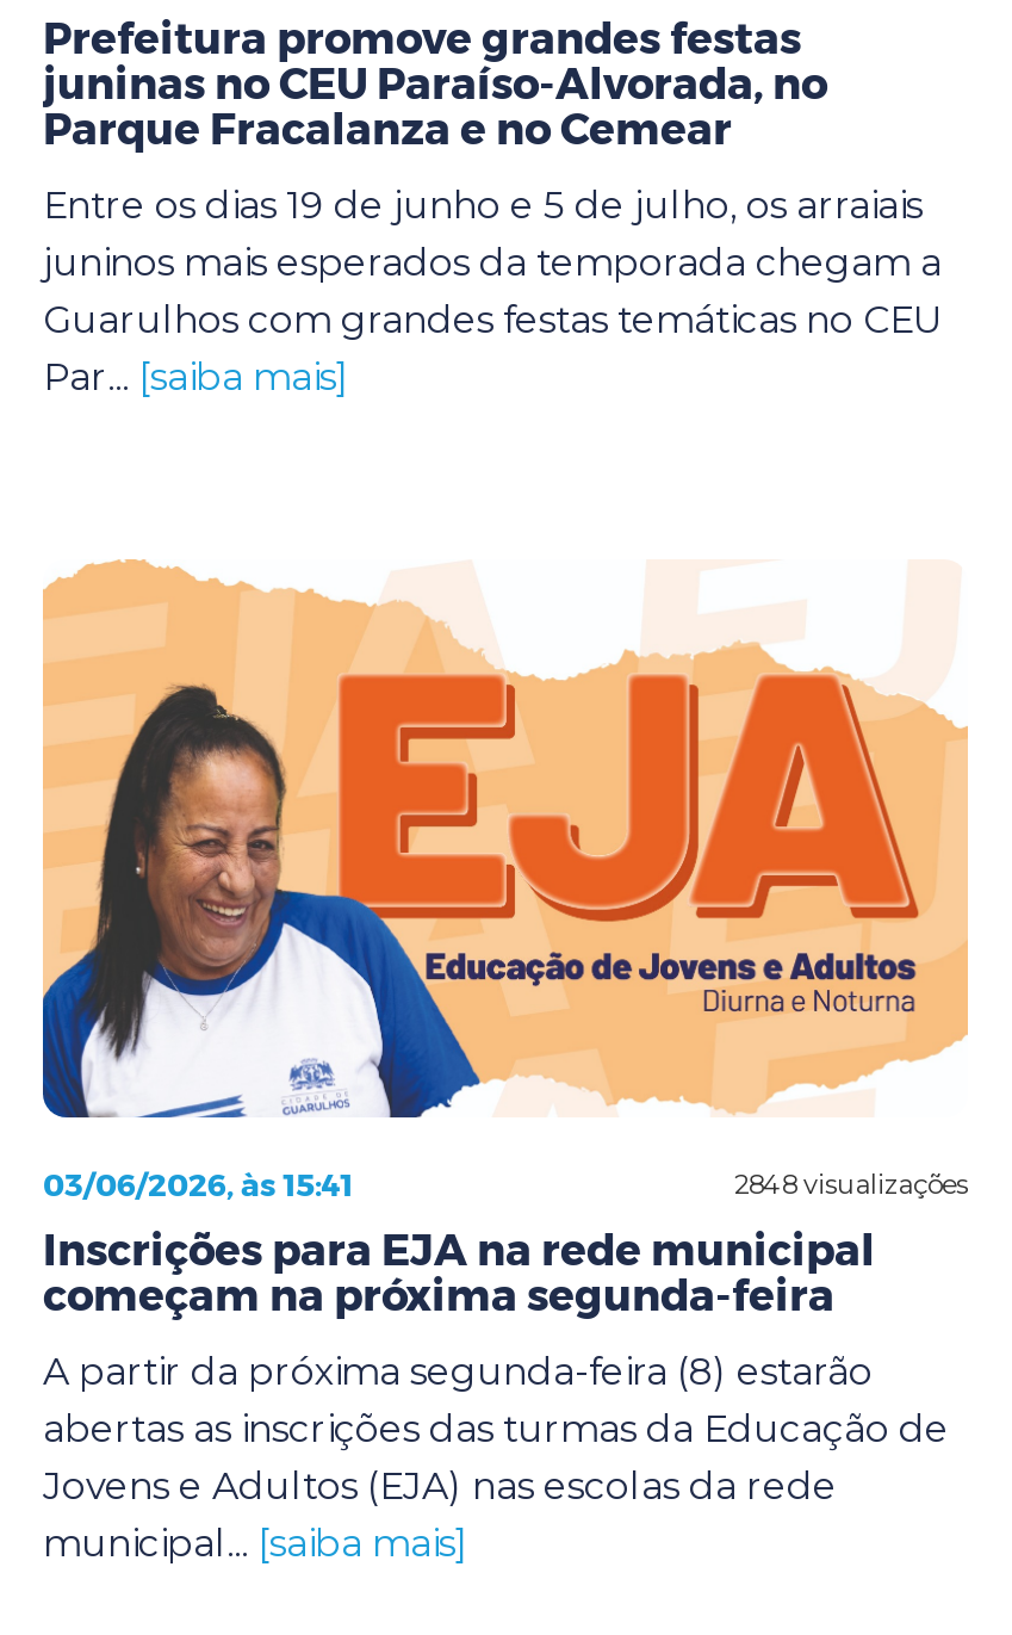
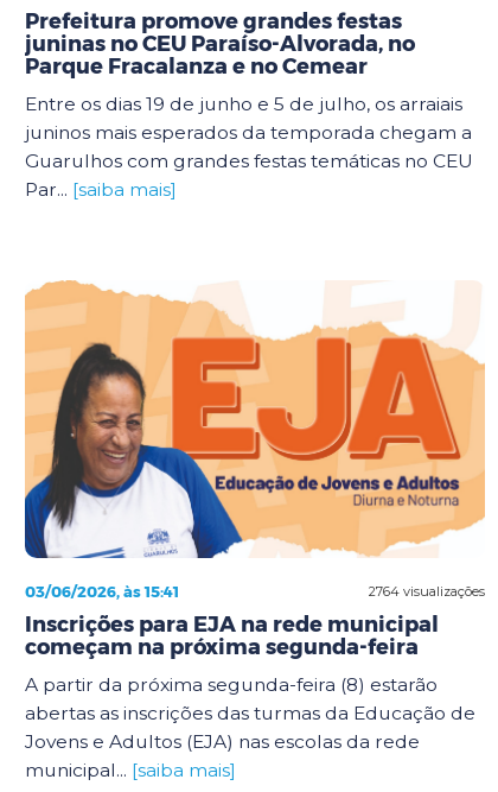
[734,1166,968,1200] 2848 visualizações -> [369,582,485,599] 2764 visualizações

